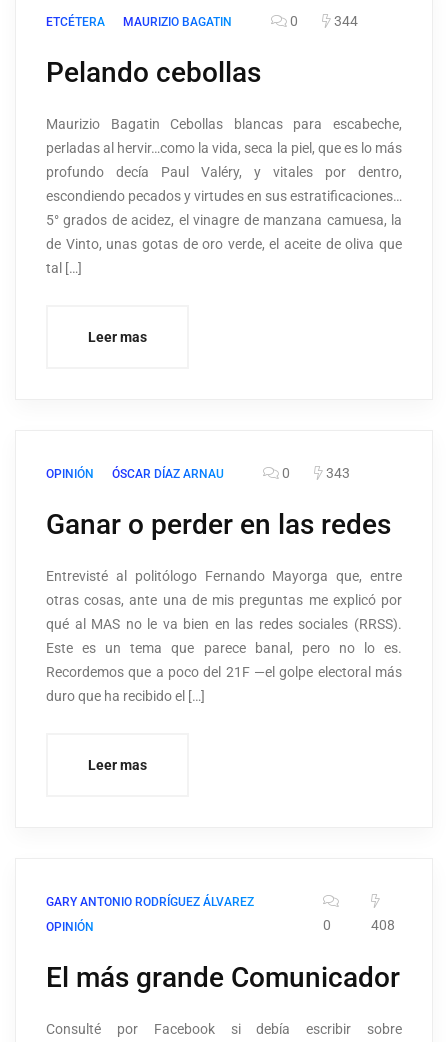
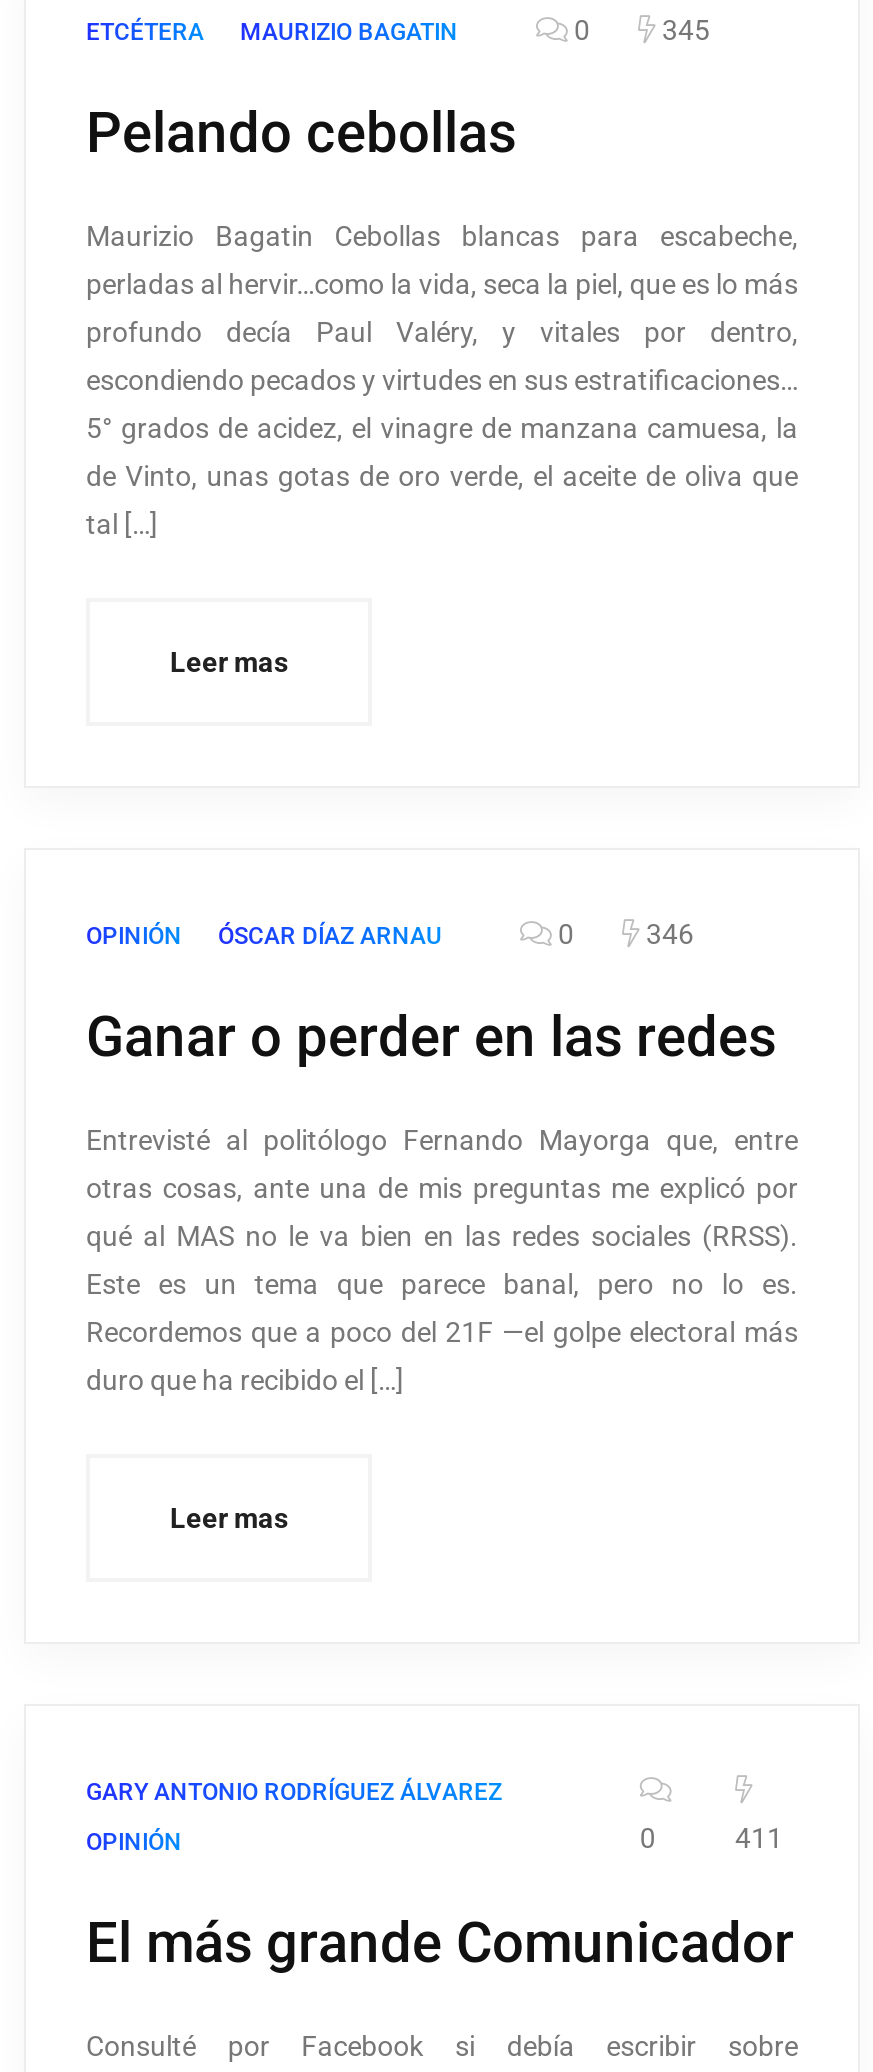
[331,13,358,29] 344 -> [656,14,710,46] 345
[323,465,350,481] 343 -> [640,918,694,950] 346
[370,917,394,933] 408 -> [735,1822,783,1854] 411

